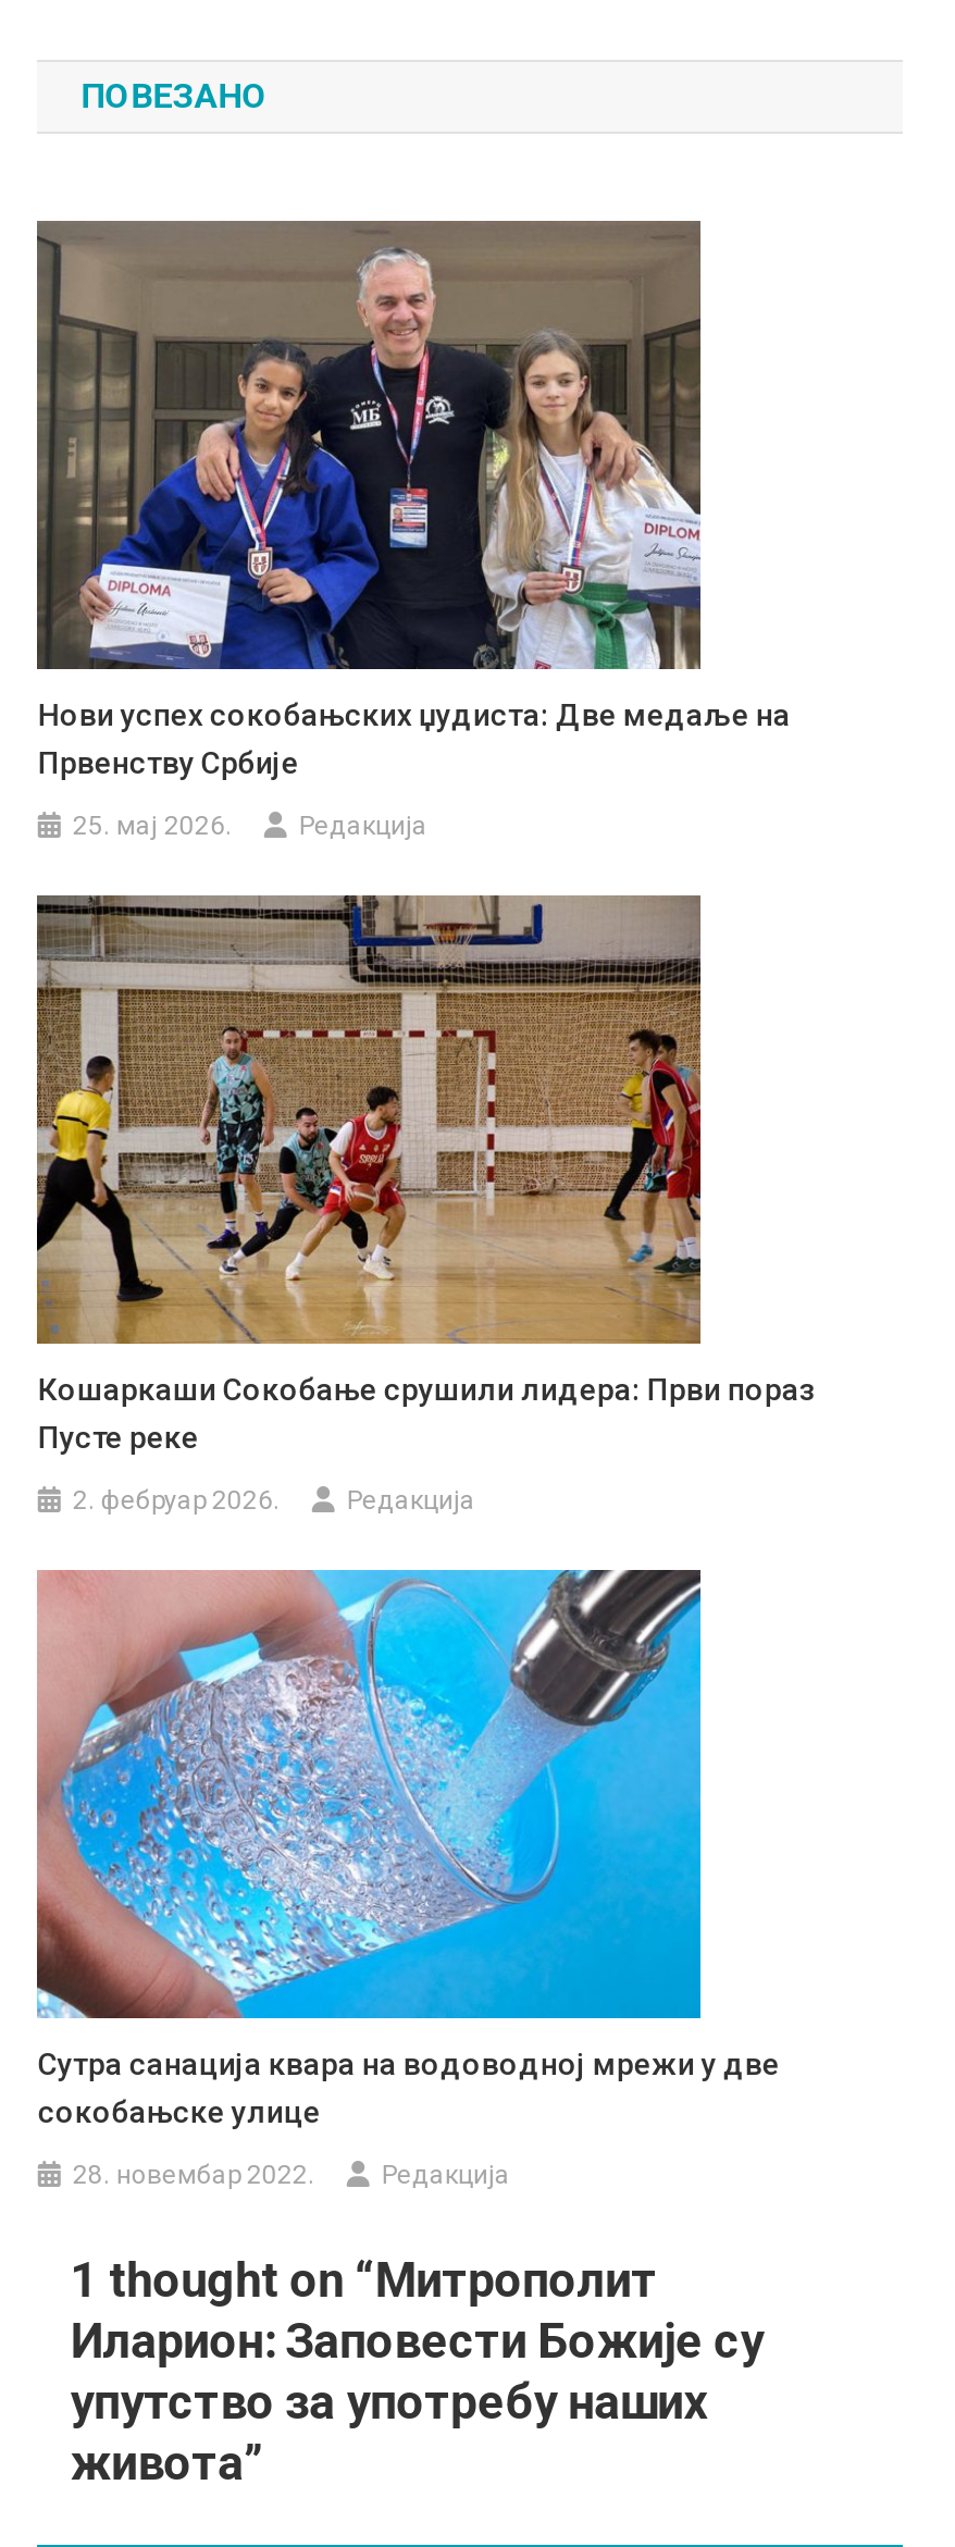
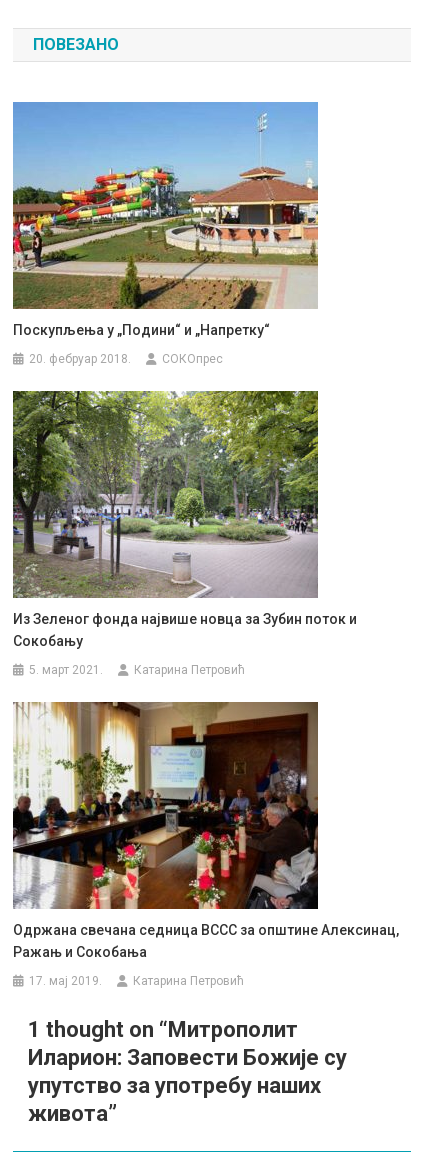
[35,220,791,781] [image] | Нови успех сокобањских џудиста: Две медаље на | Првенству Србије -> [12,102,319,338] [image] | Поскупљења у „Подини“ и „Напретку“
[73,811,427,842] 25. мај 2026. | Редакција -> [29,352,223,366] 20. фебруар 2018. | СОКОпрес
[35,892,814,1455] [image] | Кошаркаши Сокобање срушили лидера: Први пораз | Пусте реке -> [13,390,357,649] [image] | Из Зеленог фонда највише новца за Зубин поток и | Сокобању
[73,1486,475,1516] 2. фебруар 2026. | Редакција -> [29,663,245,677] 5. март 2021. | Катарина Петровић
[37,1569,780,2129] [image] | Сутра санација квара на водоводној мрежи у две | сокобањске улице -> [13,701,399,960] [image] | Одржана свечана седница ВССС за општине Алексинац, | Ражањ и Сокобања
[73,2160,510,2190] 28. новембар 2022. | Редакција -> [29,974,244,988] 17. мај 2019. | Катарина Петровић

